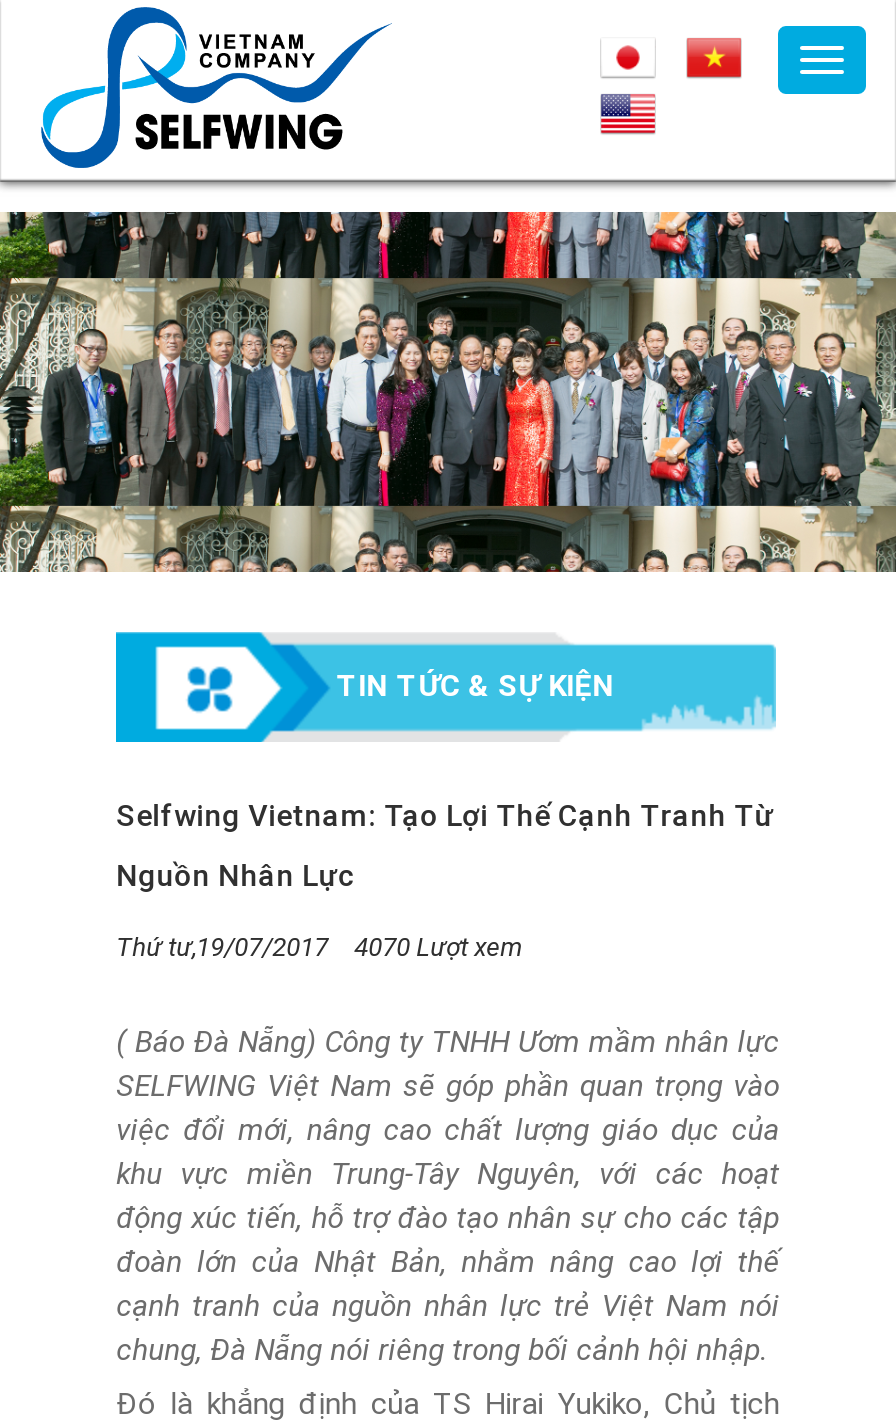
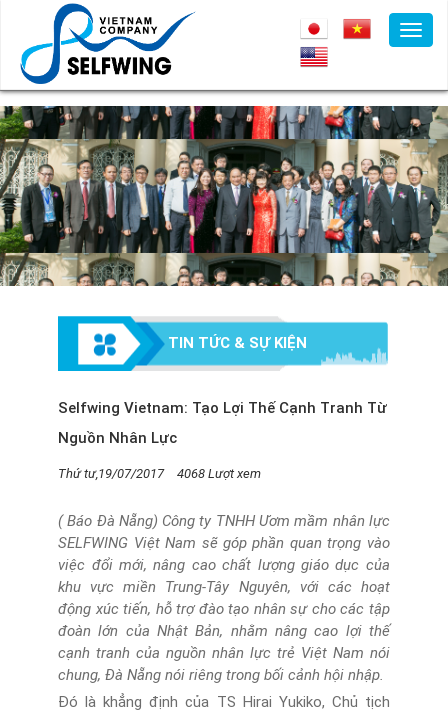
[116,932,522,962] Thứ tư,19/07/2017 4070 Lượt xem -> [58,466,261,481] Thứ tư,19/07/2017 4068 Lượt xem

